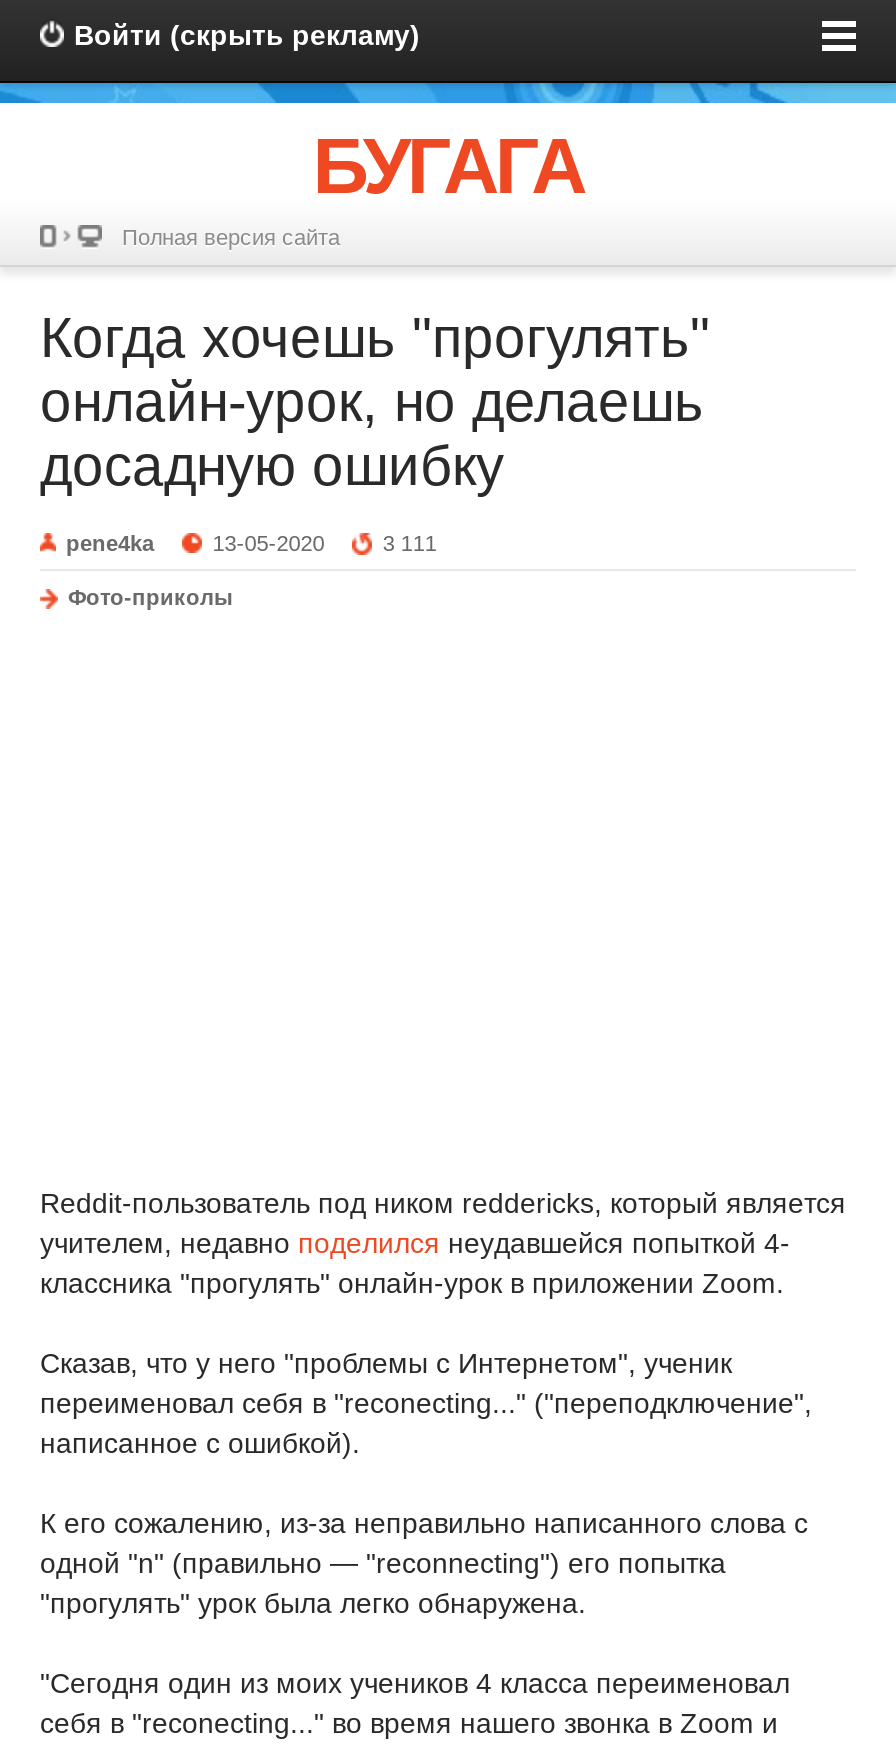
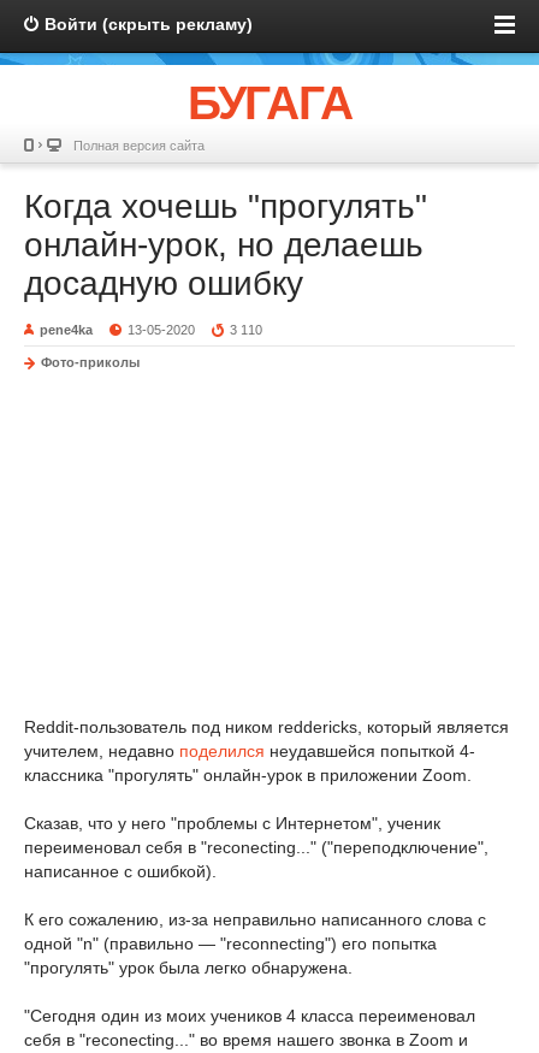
[383,531,437,555] 3 111 -> [230,323,263,337] 3 110

